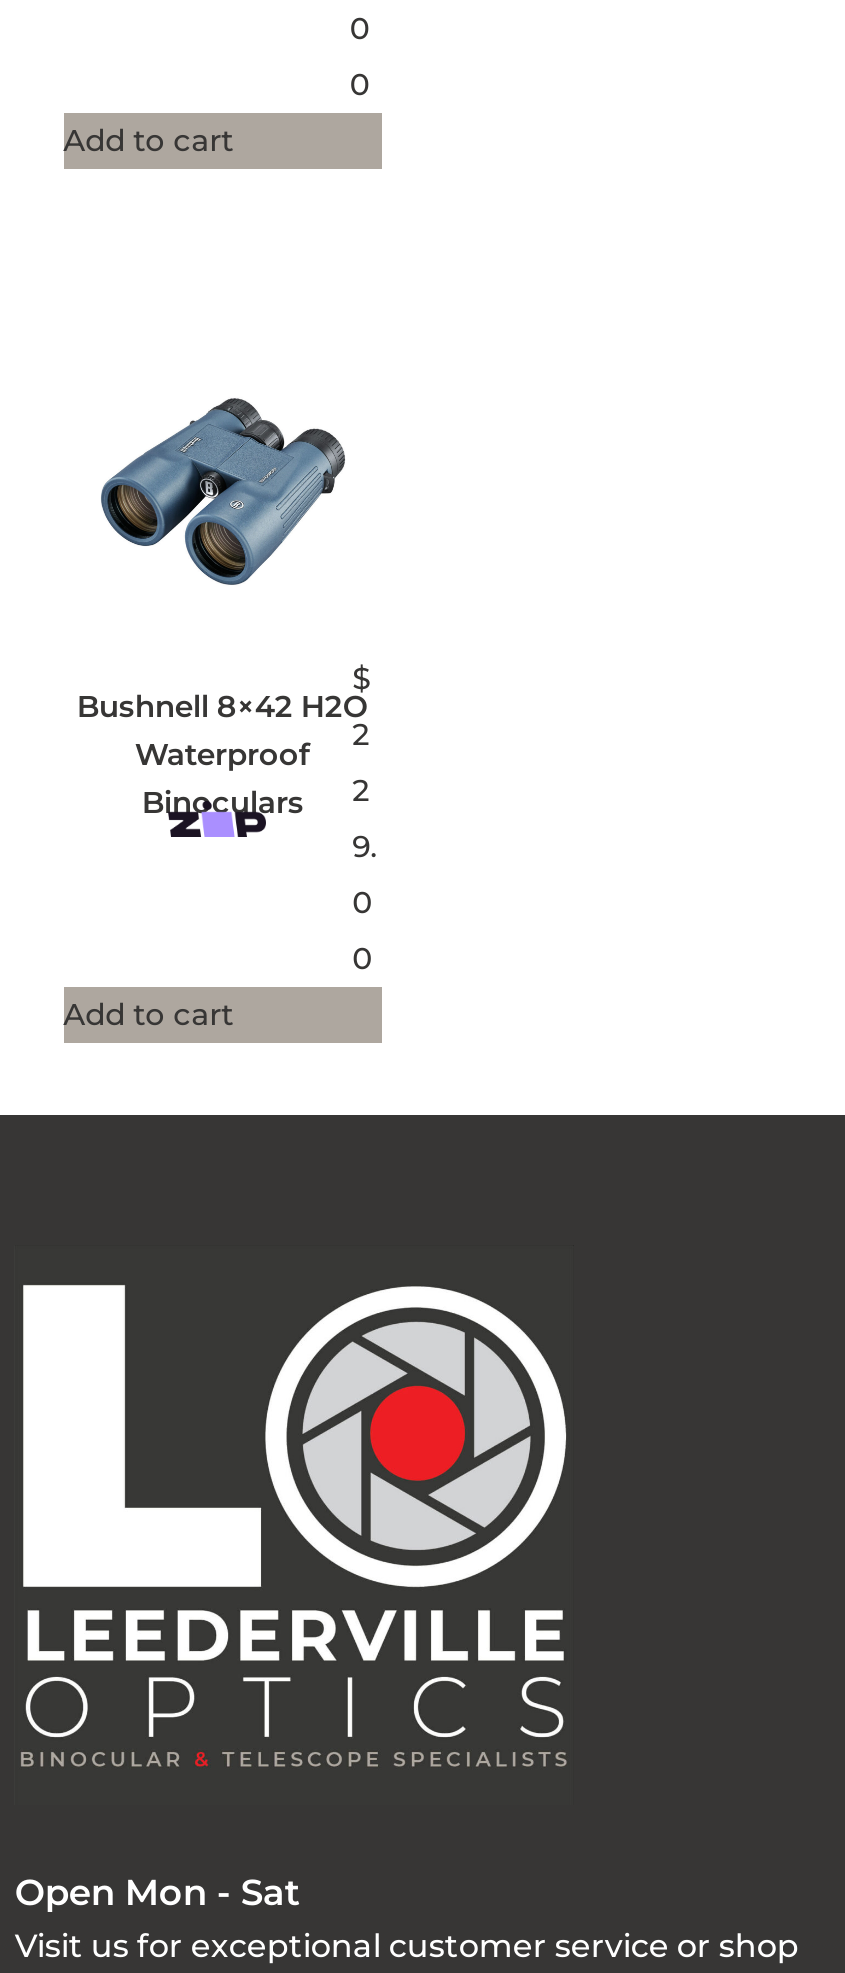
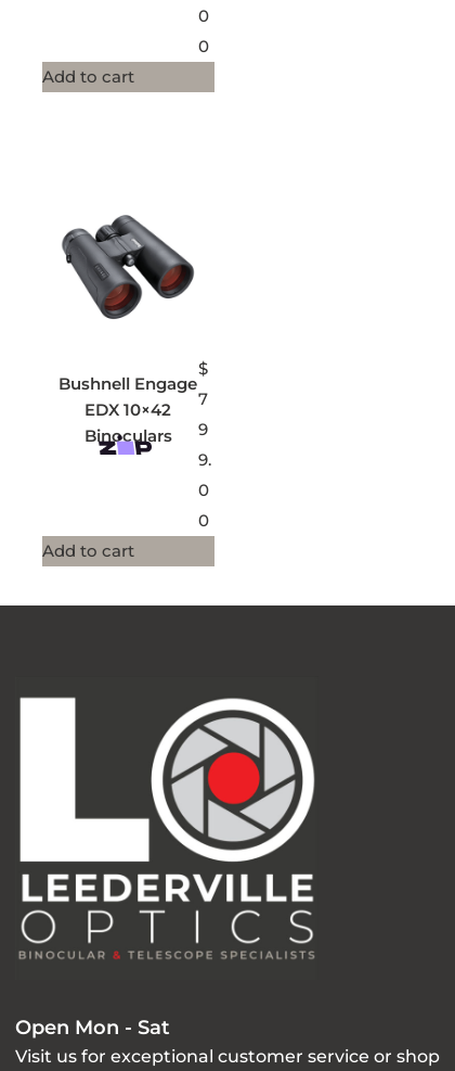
[98,395,348,587] [image] -> [61,214,195,320] [image]
[77,687,369,773] Bushnell 8×42 H2O | Waterproof -> [59,373,198,420] Bushnell Engage | EDX 10×42
[352,715,370,753] 2 -> [198,388,208,409] 7
[142,771,370,821] Binoculars 2 -> [84,419,208,446] Binoculars 9

